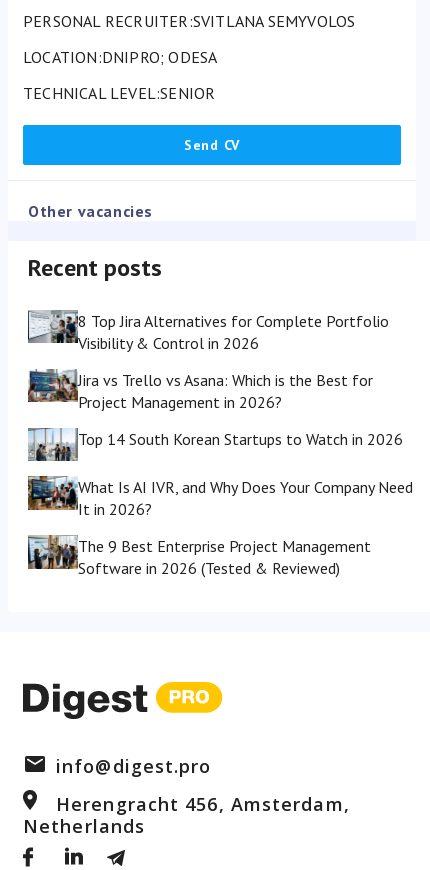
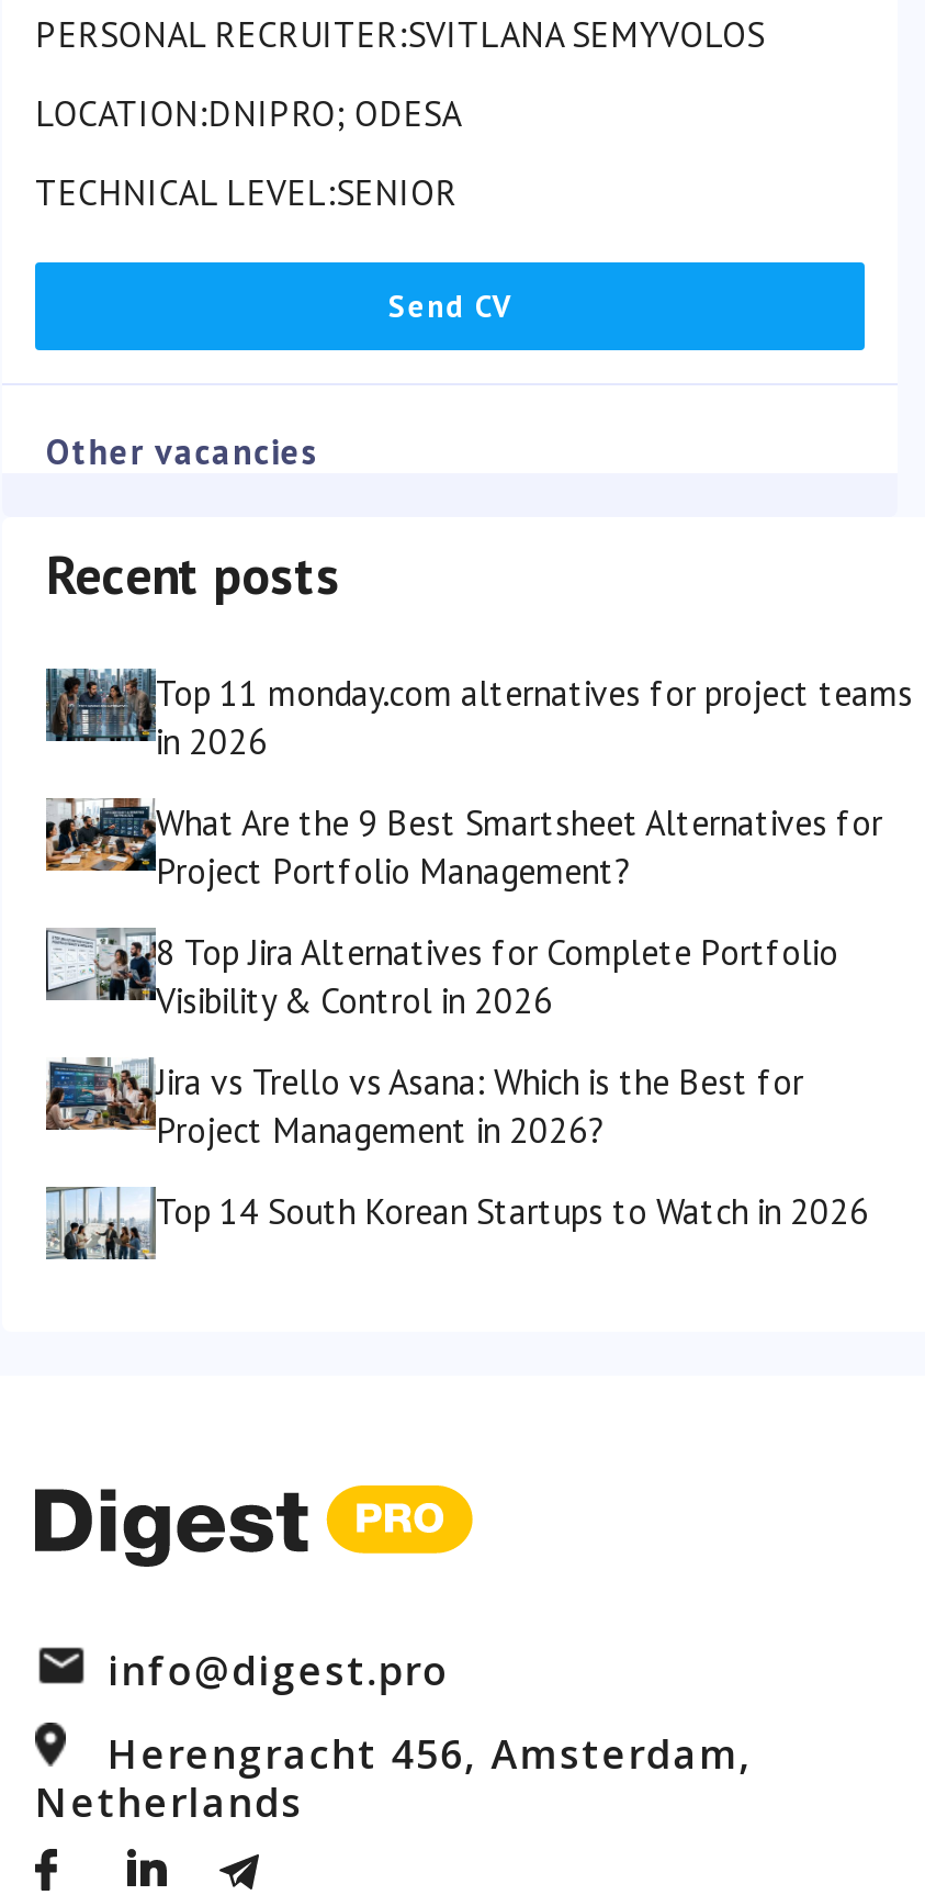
none -> [44,796,125,873] [image]
none -> [46,669,913,893] [image] | Top 11 monday.com alternatives for project teams | in 2026 | What Are the 9 Best Smartsheet Alternatives for | Project Portfolio Management?
moved [27,309,403,449] -> [44,926,869,1233]: [image] | 8 Top Jira Alternatives for Complete Portfolio | Visibility & Control in 2026 | Jira vs Trello vs Asana: Which is the Best for | Project Management in 2026? | Top 14 South Korean Startups to Watch in 2026
[27,475,413,578] [image] | What Is AI IVR, and Why Does Your Company Need | It in 2026? | The 9 Best Enterprise Project Management | Software in 2026 (Tested & Reviewed) -> none
[27,534,64,579] [image] -> none

